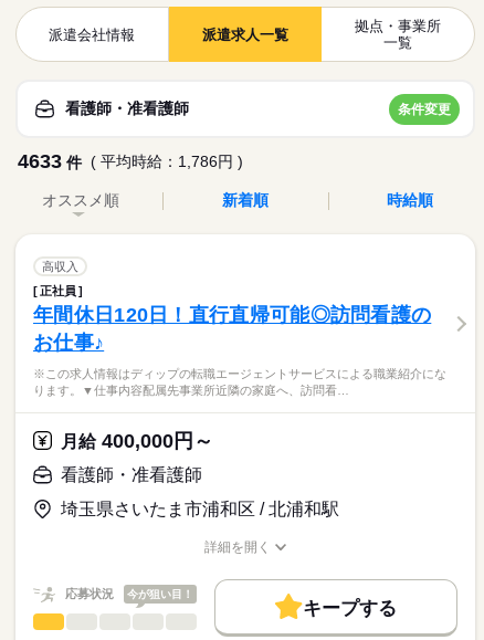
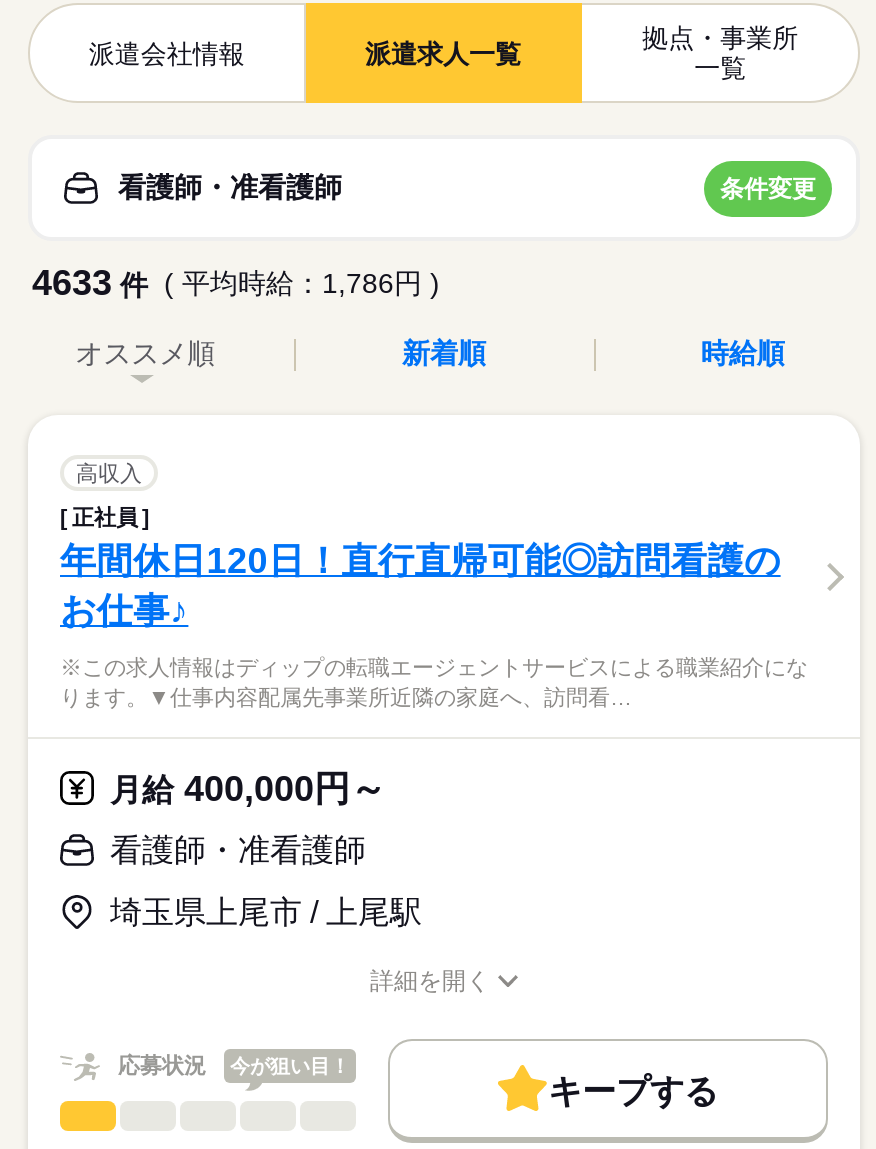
[61,500,339,518] 埼玉県さいたま市浦和区 / 北浦和駅 -> [110,895,422,929] 埼玉県上尾市 / 上尾駅

